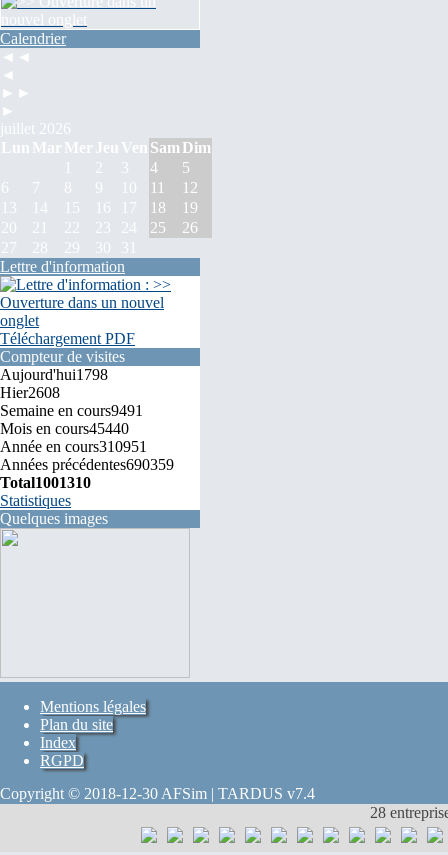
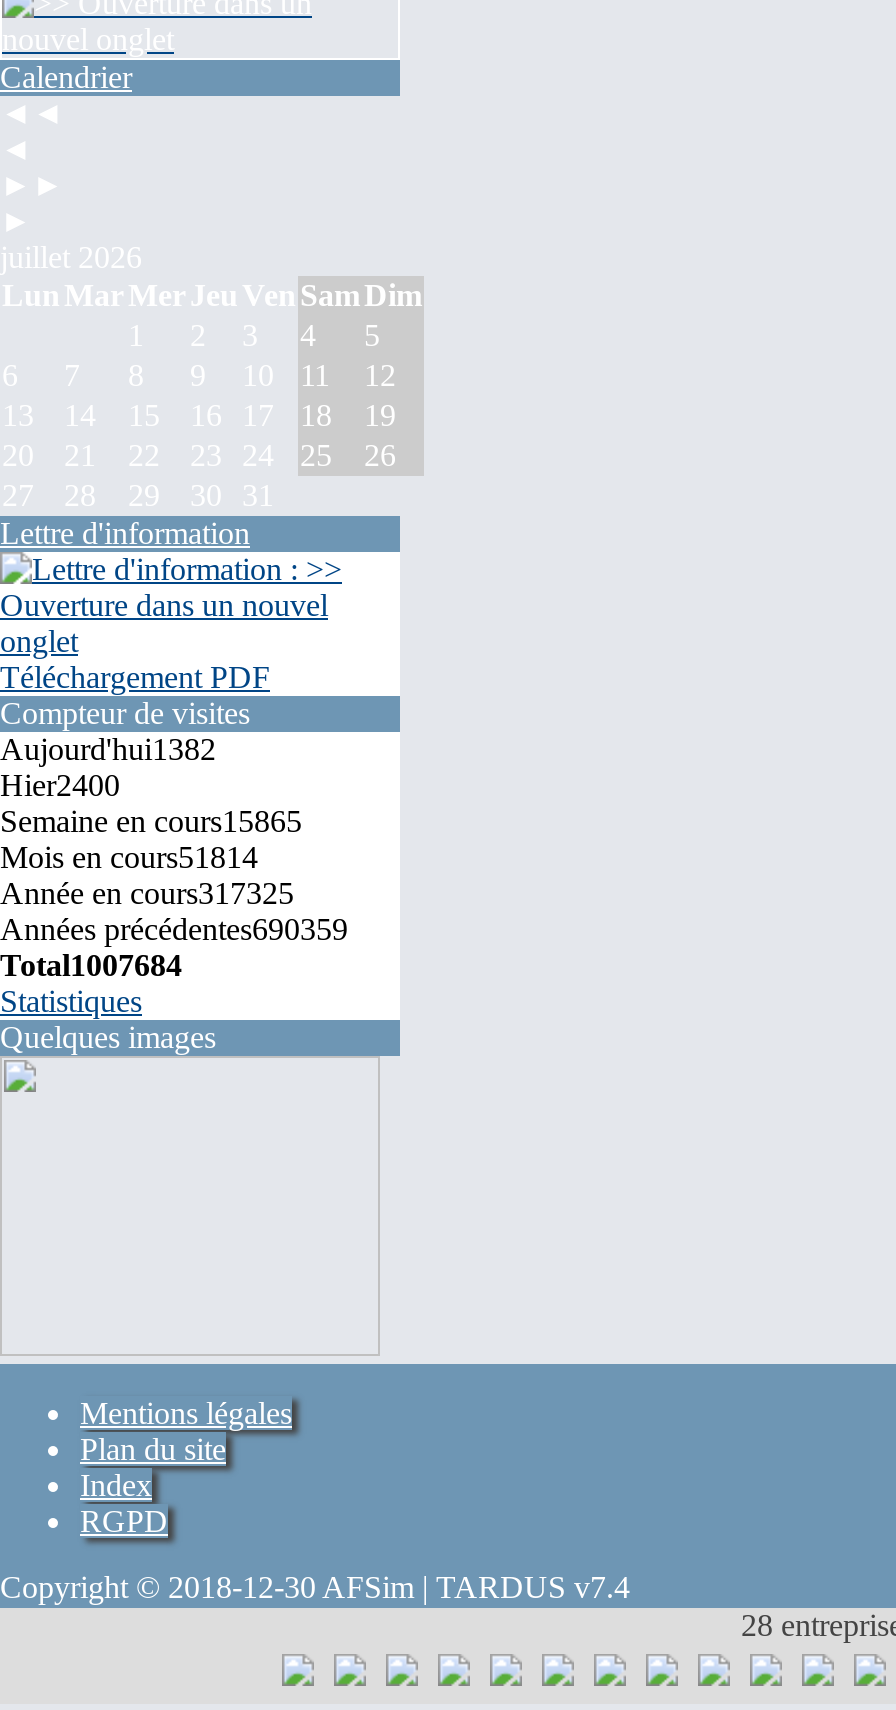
[0,366,108,383] Aujourd'hui1798 -> [0,733,216,767] Aujourd'hui1382
[0,384,60,401] Hier2608 -> [0,769,120,803] Hier2400
[0,402,143,419] Semaine en cours9491 -> [0,805,302,839] Semaine en cours15865
[0,420,129,437] Mois en cours45440 -> [0,841,258,875] Mois en cours51814
[0,438,147,455] Année en cours310951 -> [0,877,294,911] Année en cours317325
[0,474,91,491] Total1001310 -> [0,949,182,983] Total1007684

